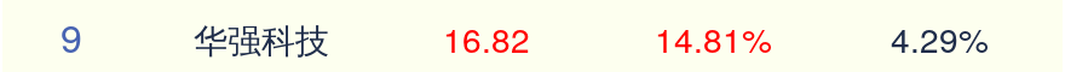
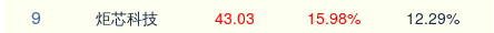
[194,13,329,61] 华强科技 -> [96,6,158,28] 炬芯科技
[443,13,530,61] 16.82 -> [214,6,254,28] 43.03
[655,13,771,61] 14.81% -> [307,6,360,28] 15.98%
[891,13,988,61] 4.29% -> [406,6,459,28] 12.29%

